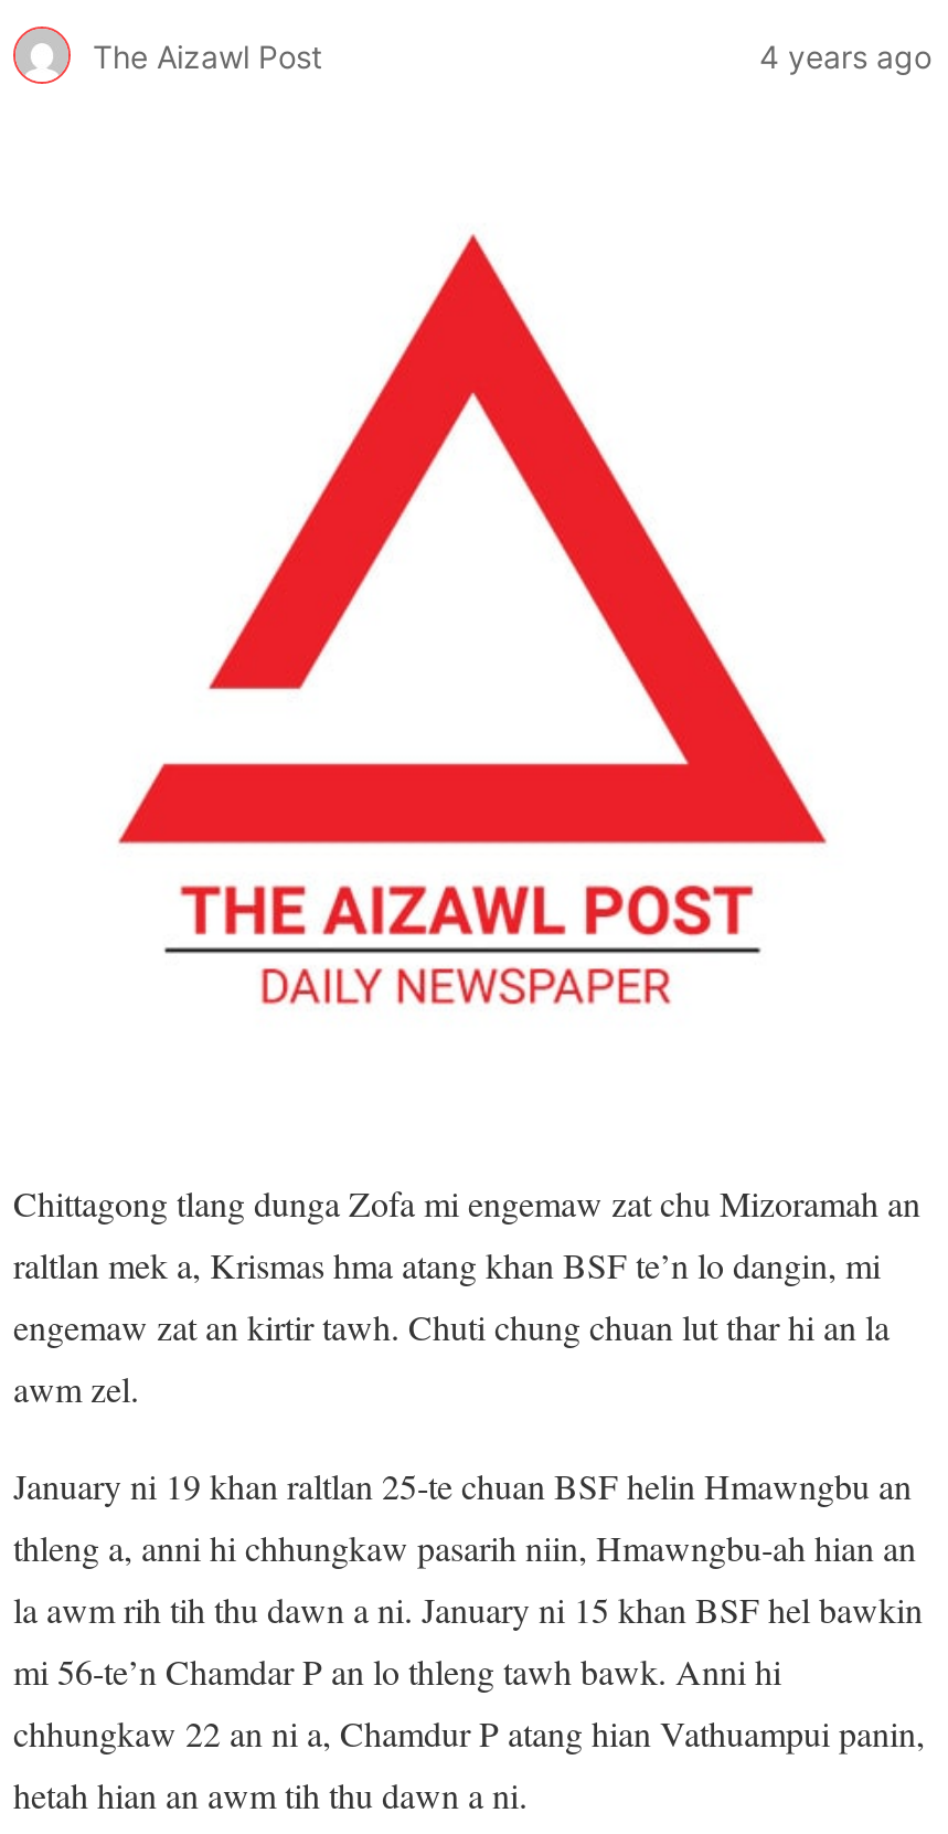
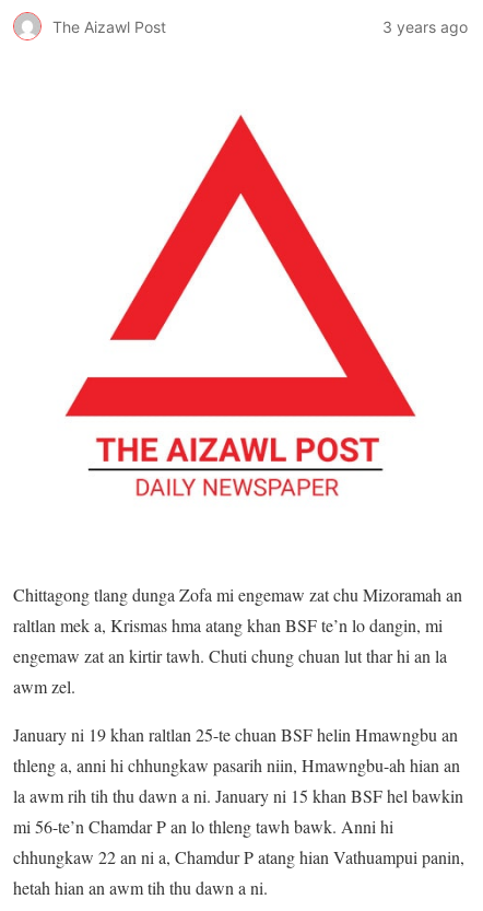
[759,36,931,74] 4 years ago -> [382,17,468,36] 3 years ago

